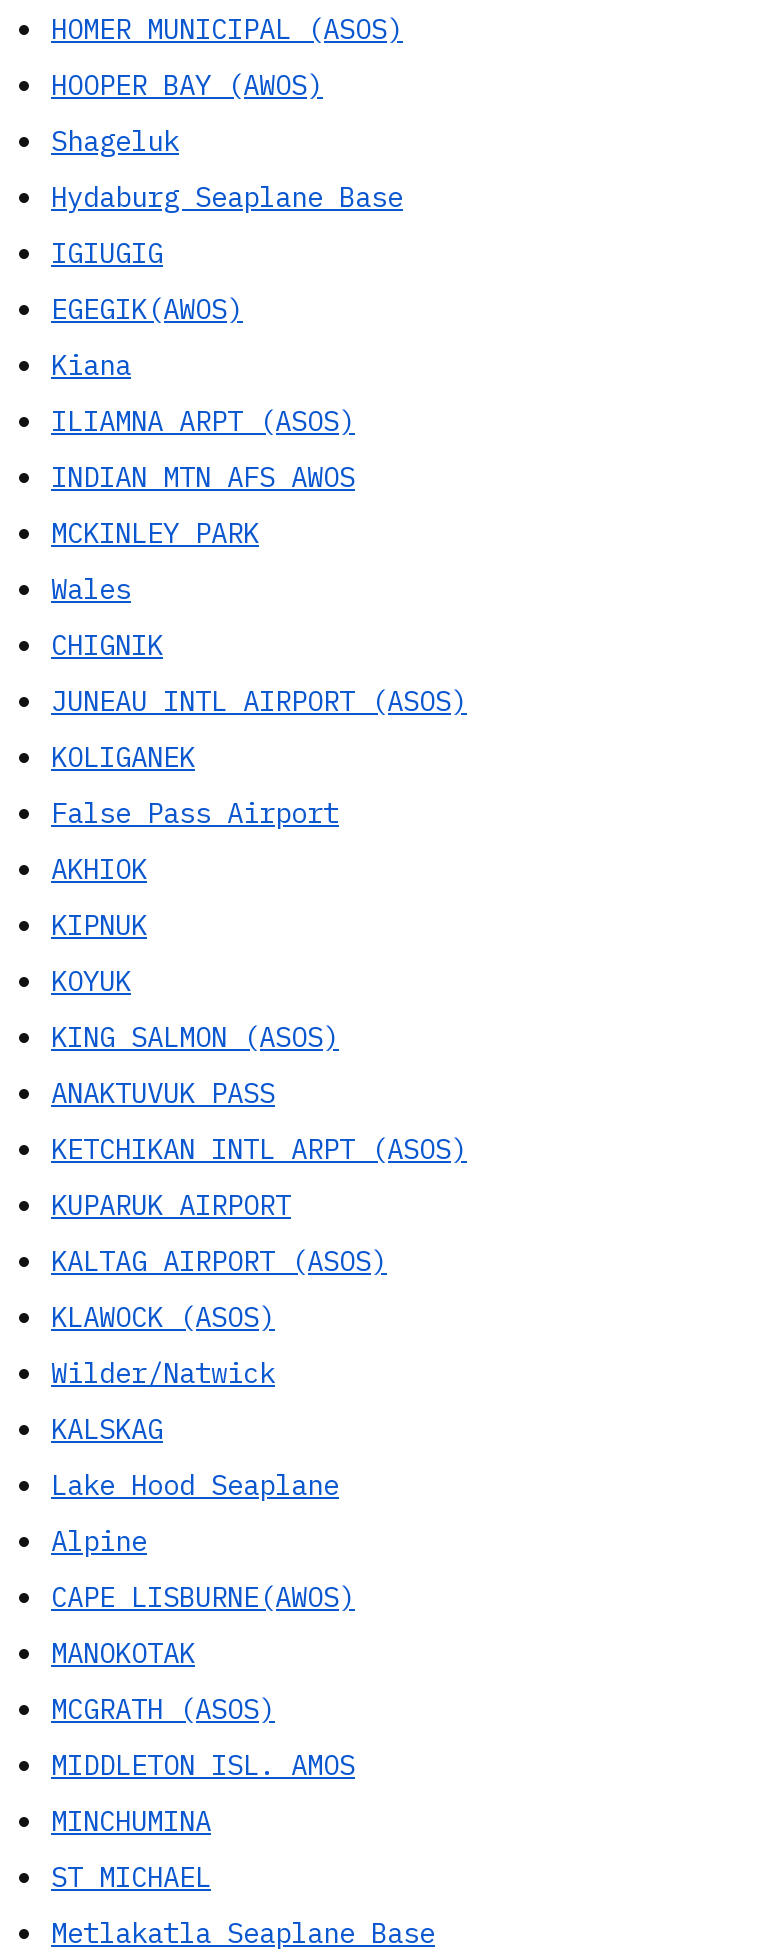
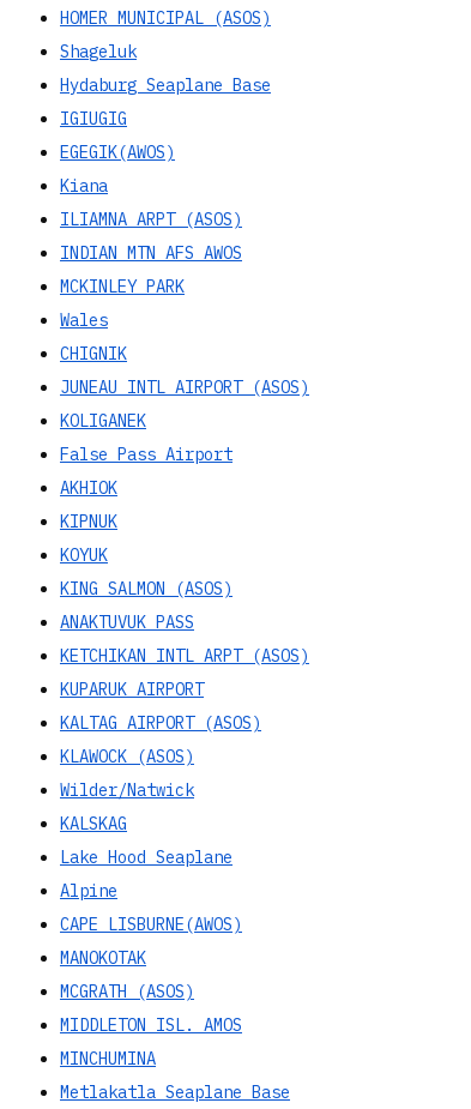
[51,67,323,103] HOOPER BAY (AWOS) -> none
[51,1859,211,1895] ST MICHAEL -> none

